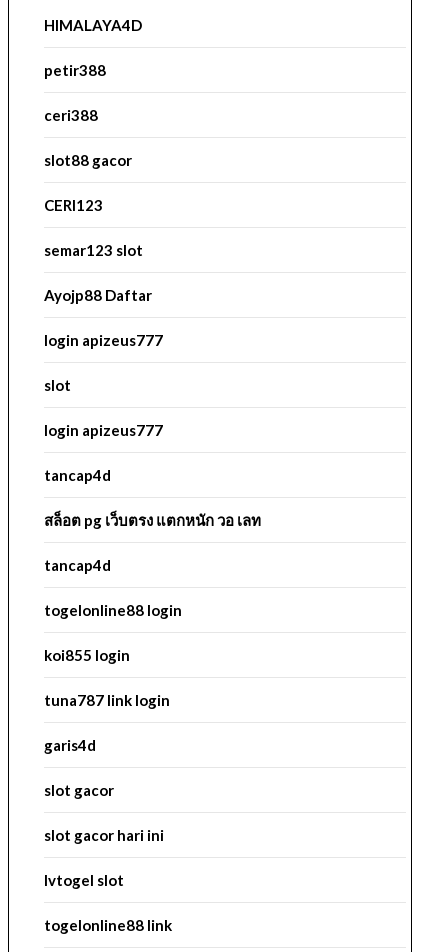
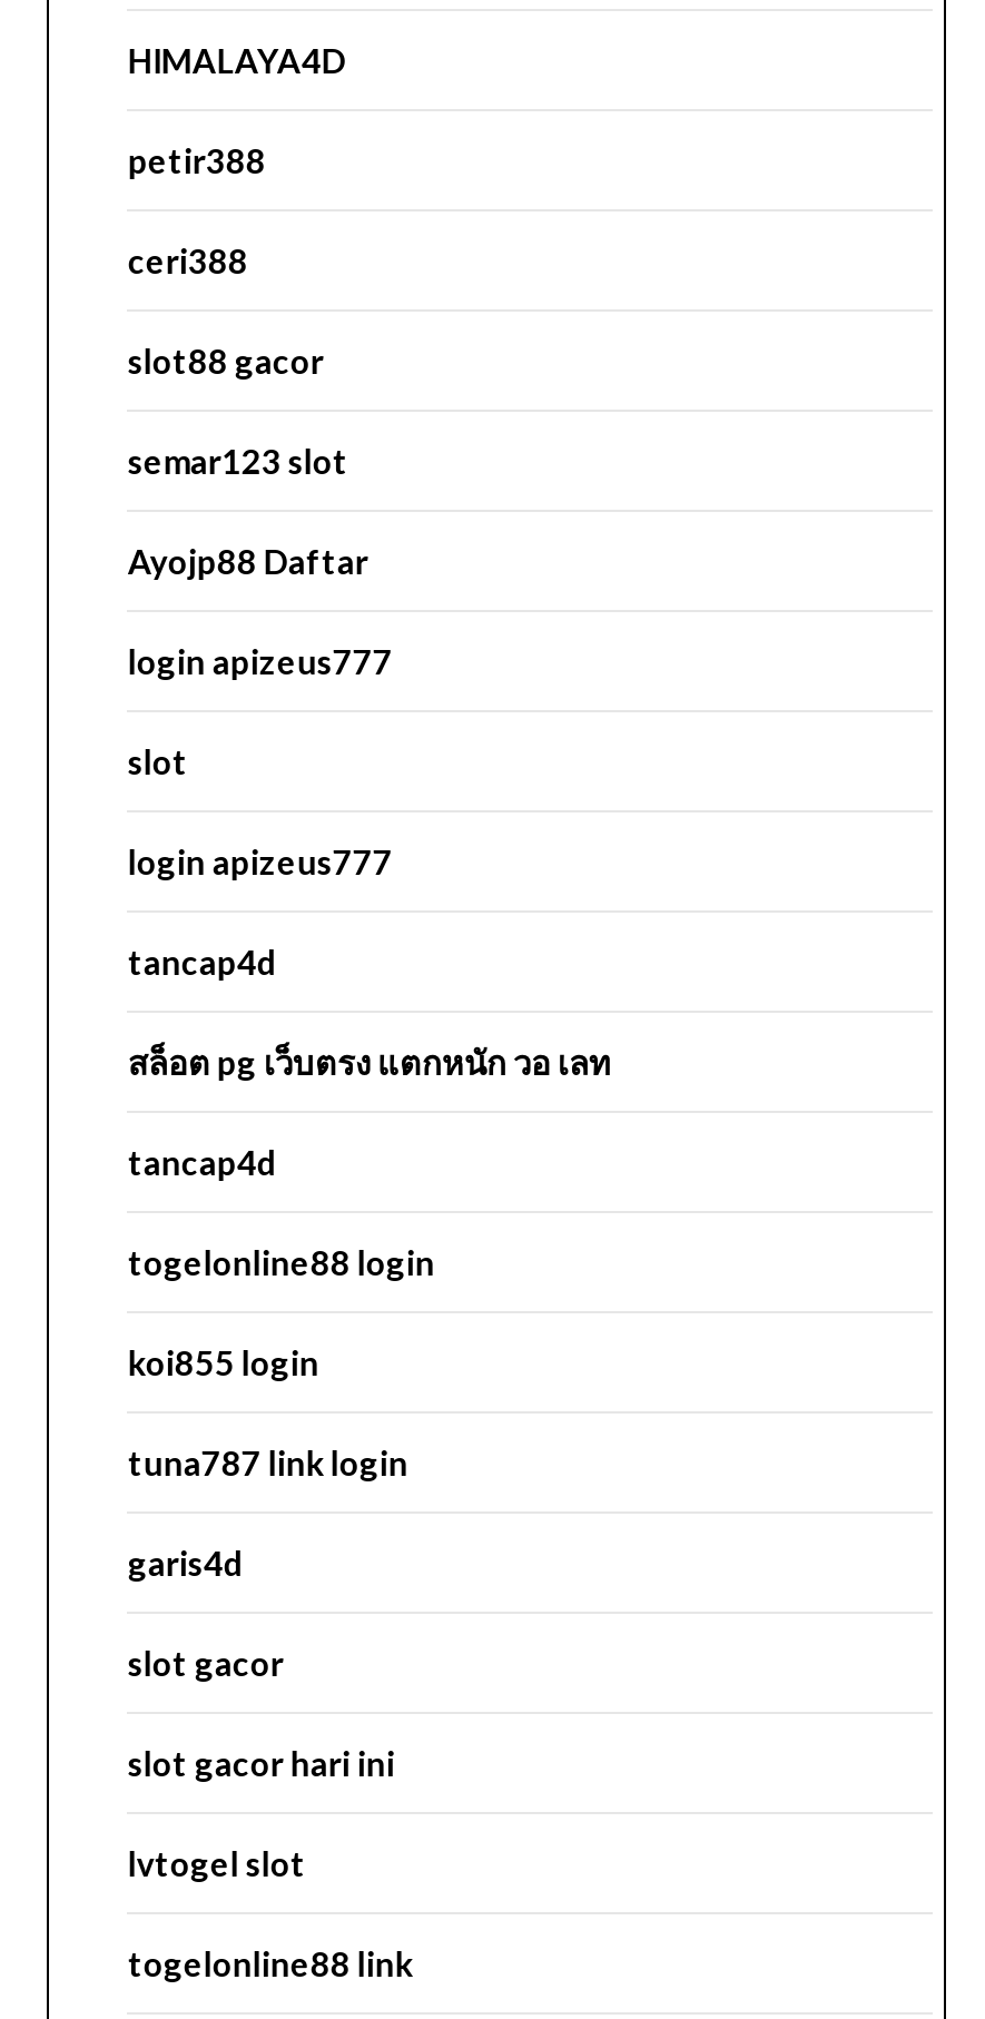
[44,196,103,214] CERI123 -> none

